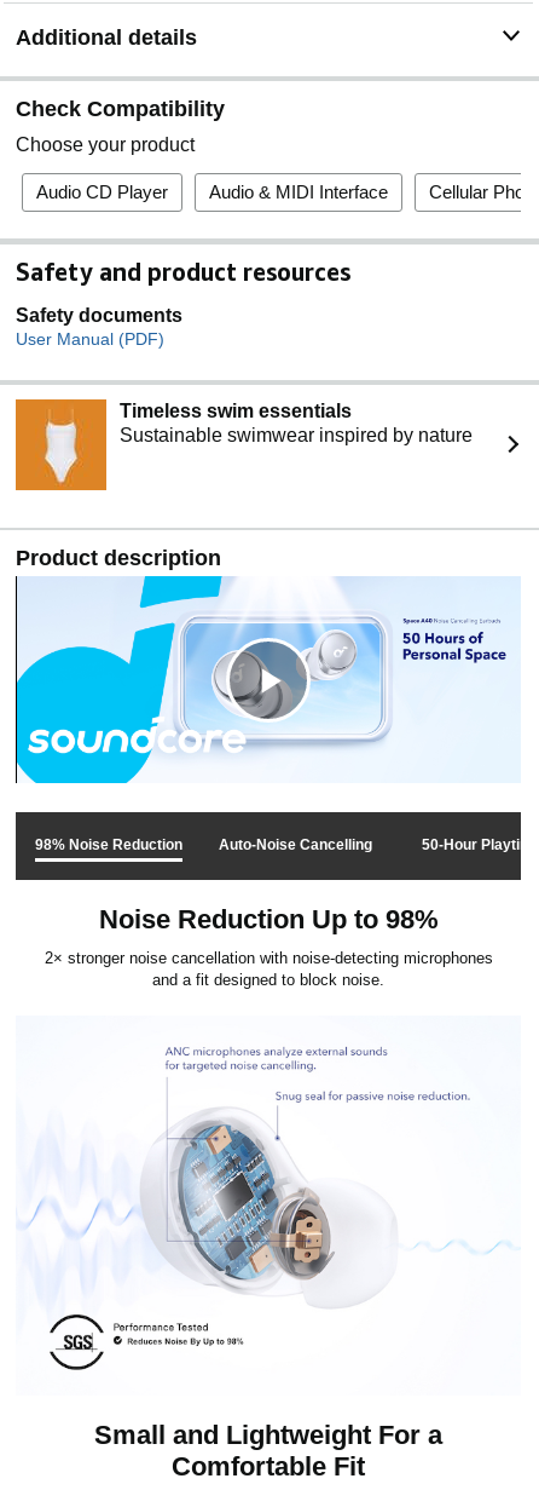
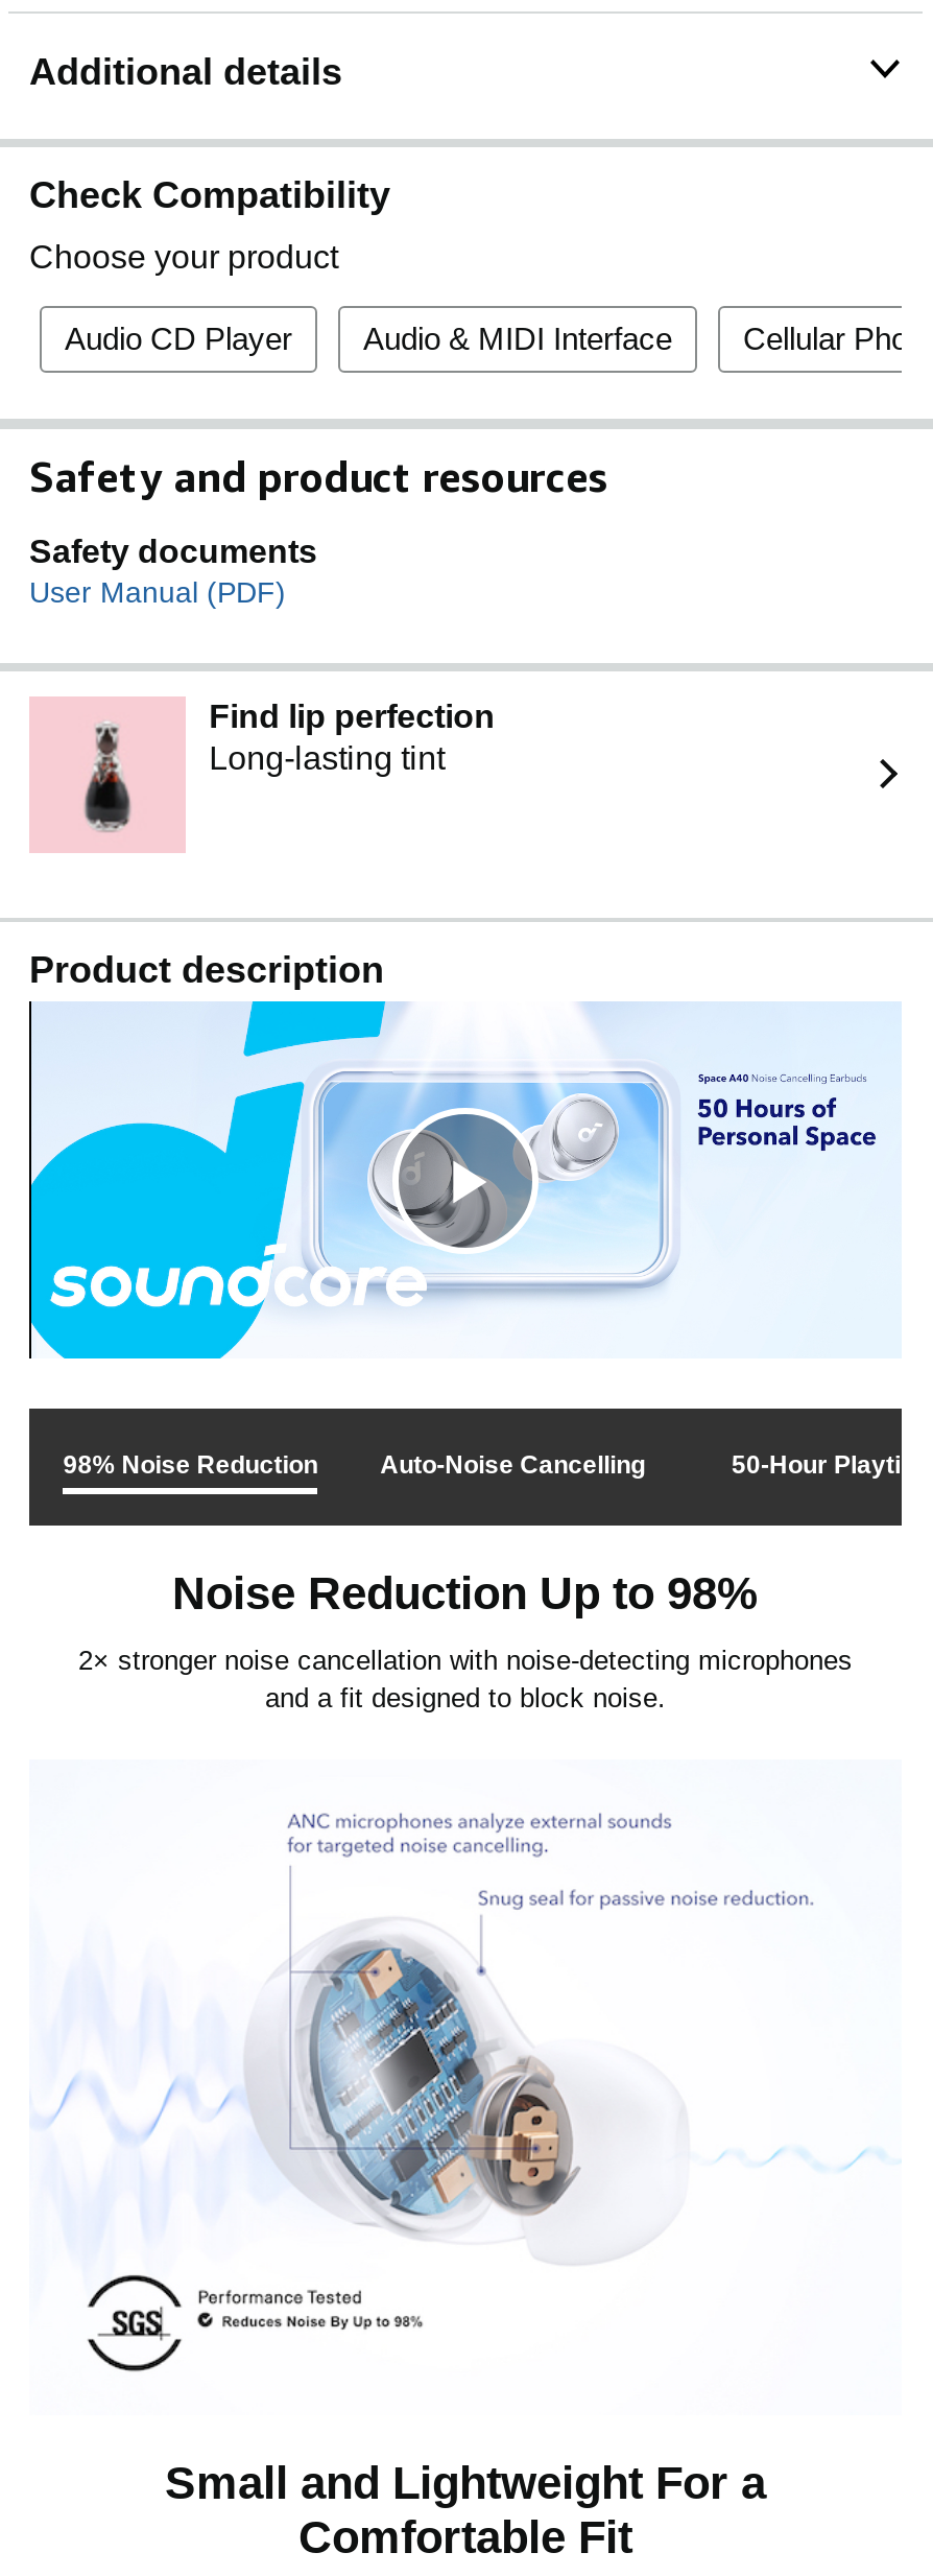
[15,398,473,491] [image] | Timeless swim essentials | Sustainable swimwear inspired by nature -> [29,696,495,853] [image] | Find lip perfection | Long-lasting tint

